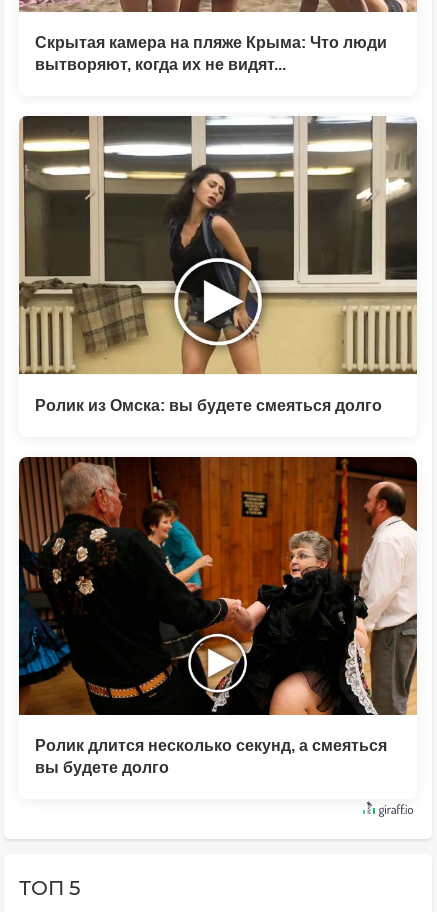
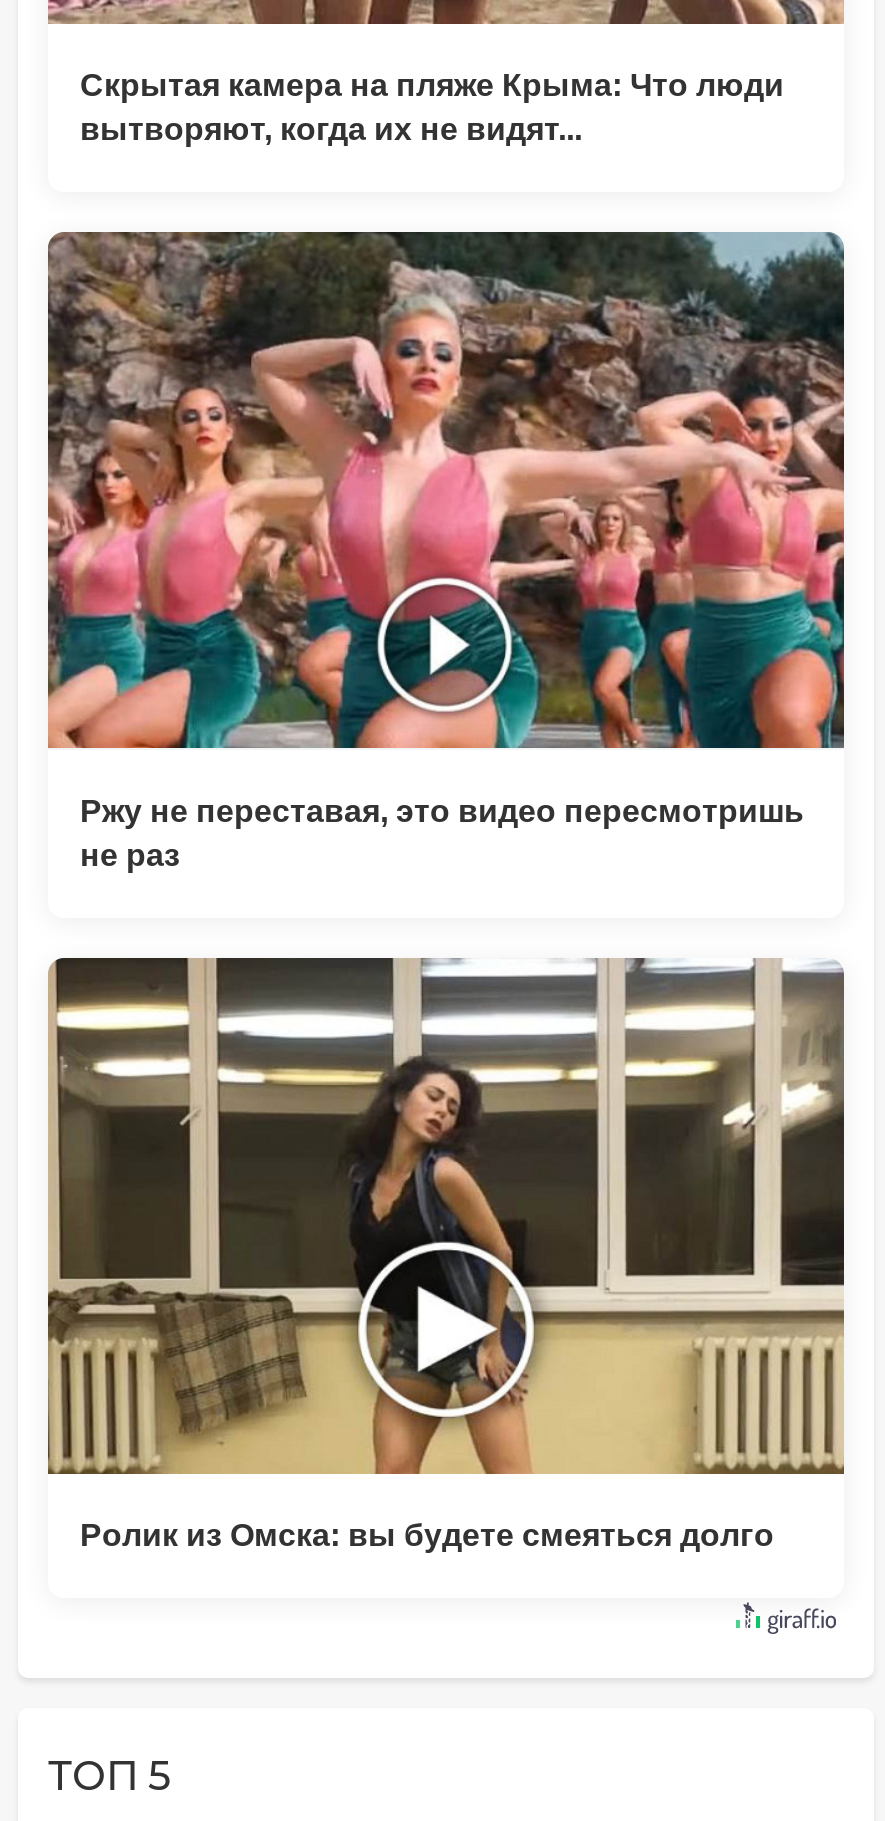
none -> [48,230,846,871] [image] | Ржу не переставая, это видео пересмотришь | не раз
moved [18,115,419,414] -> [46,956,848,1553]: [image] | Ролик из Омска: вы будете смеяться долго
[18,456,418,776] [image] | Ролик длится несколько секунд, а смеяться | вы будете долго -> none

